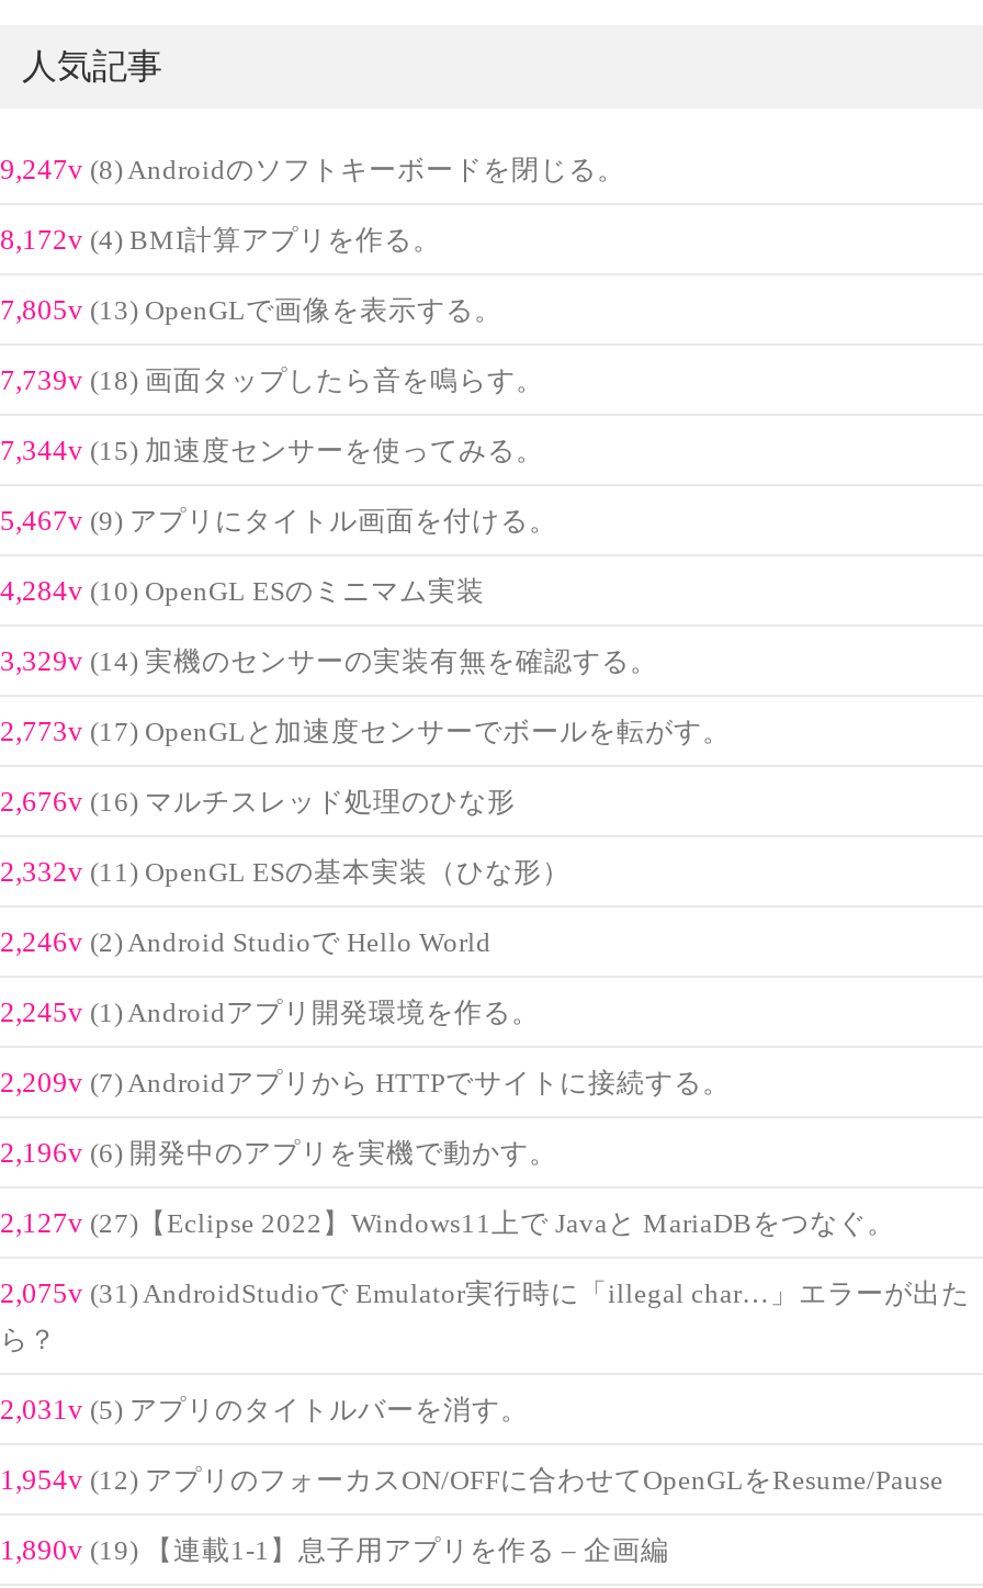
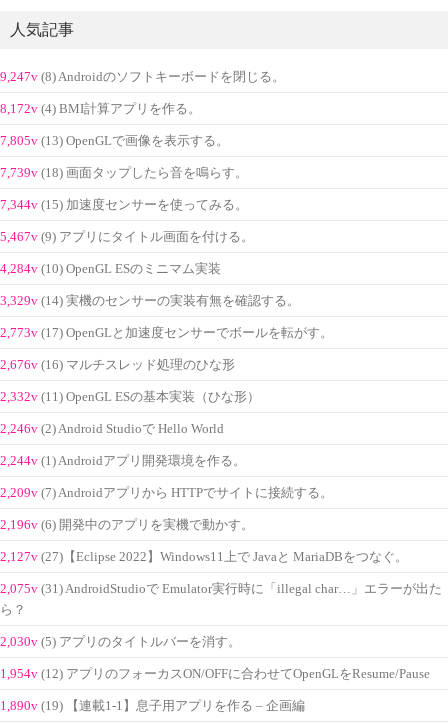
[0,994,540,1027] 2,245v (1) Androidアプリ開発環境を作る。 -> [0,452,246,467] 2,244v (1) Androidアプリ開発環境を作る。
[0,1392,529,1424] 2,031v (5) アプリのタイトルバーを消す。 -> [0,633,241,648] 2,030v (5) アプリのタイトルバーを消す。

